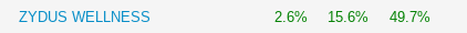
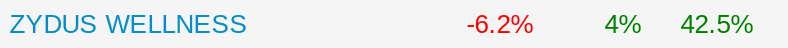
[275,9,308,25] 2.6% -> [466,9,534,39] -6.2%
[328,9,369,25] 15.6% -> [604,9,642,39] 4%
[390,9,431,25] 49.7% -> [680,9,754,39] 42.5%

